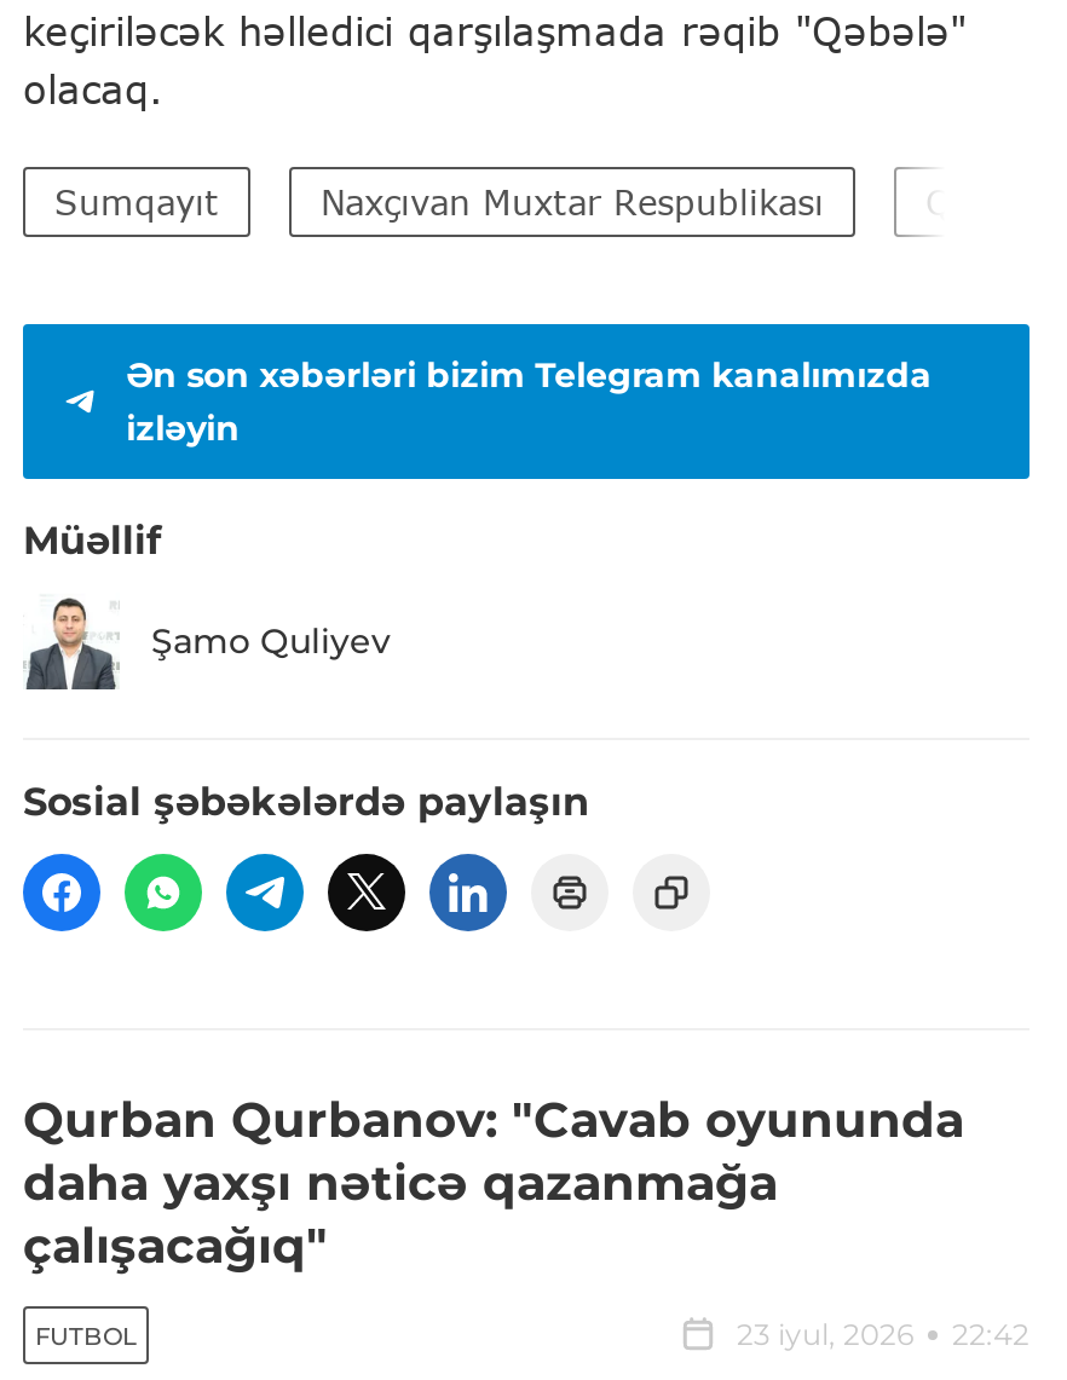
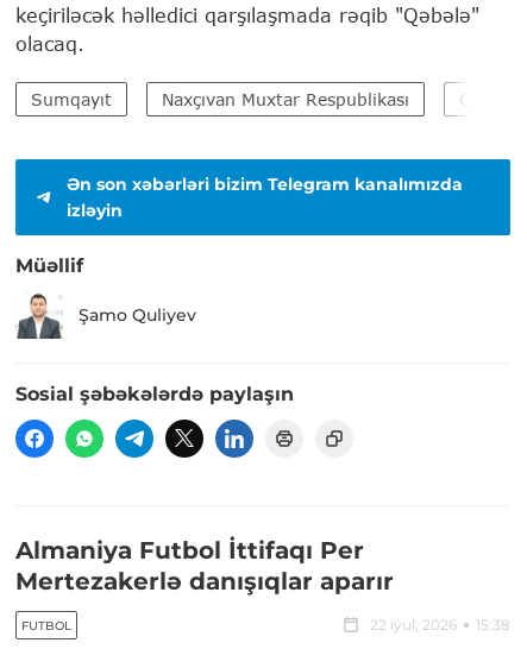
[23,1092,964,1276] Qurban Qurbanov: "Cavab oyununda | daha yaxşı nəticə qazanmağa | çalışacağıq" -> [15,537,394,596] Almaniya Futbol İttifaqı Per | Mertezakerlə danışıqlar aparır
[737,1317,1029,1353] 23 iyul, 2026 | 22:42 -> [370,616,510,634] 22 iyul, 2026 | 15:38

